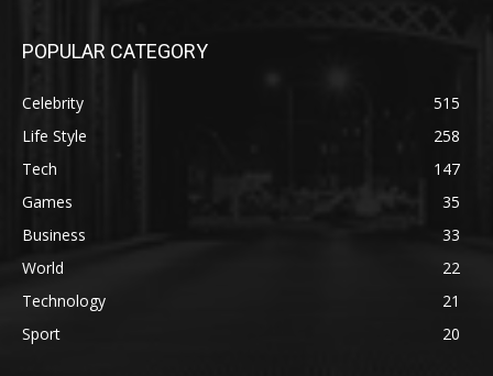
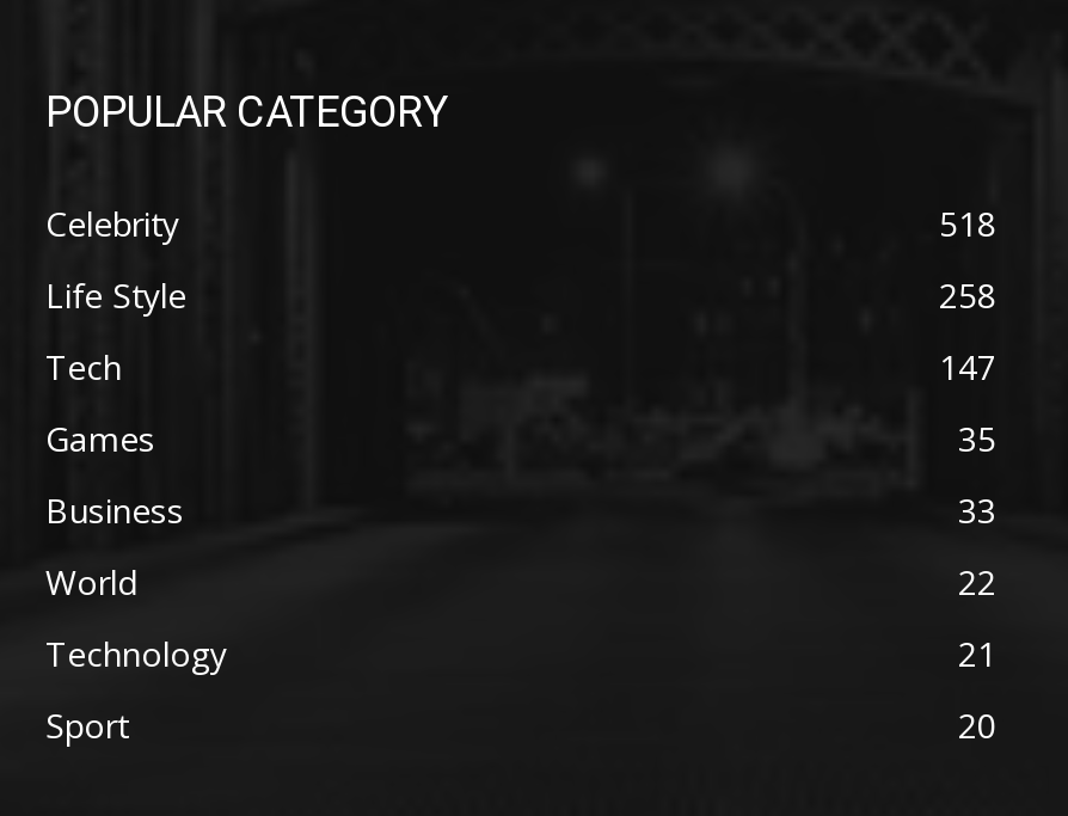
[434,92,460,113] 515 -> [939,201,996,246] 518

